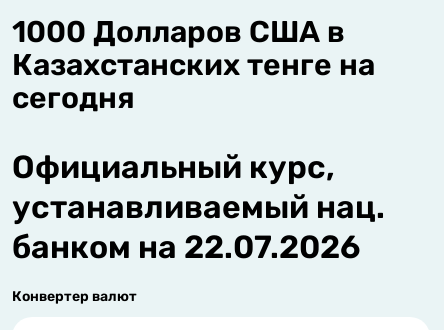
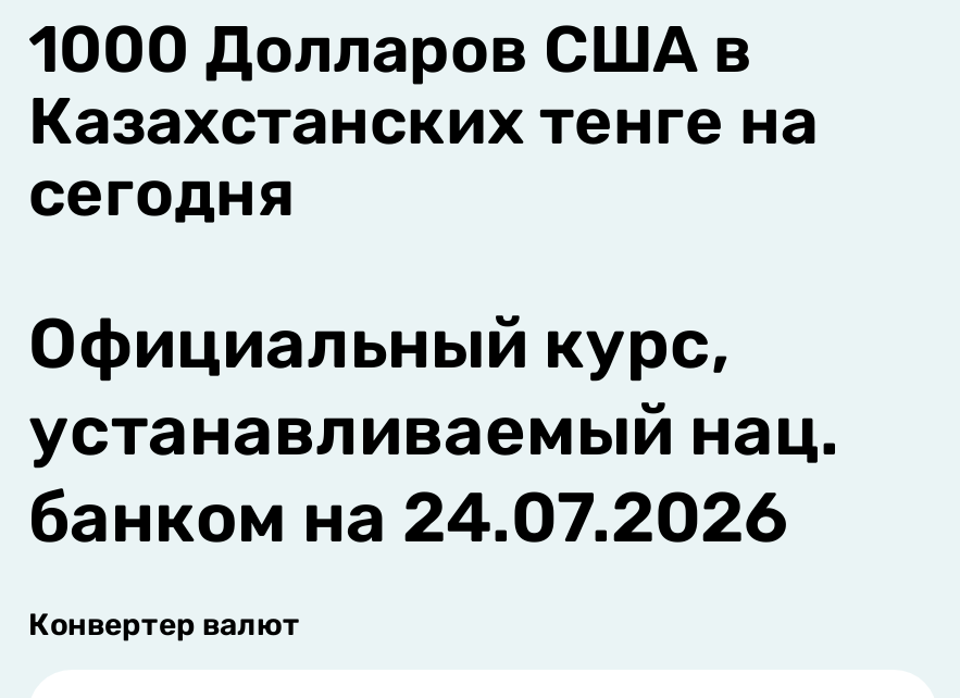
[12,228,360,266] банком на 22.07.2026 -> [28,476,787,559] банком на 24.07.2026

